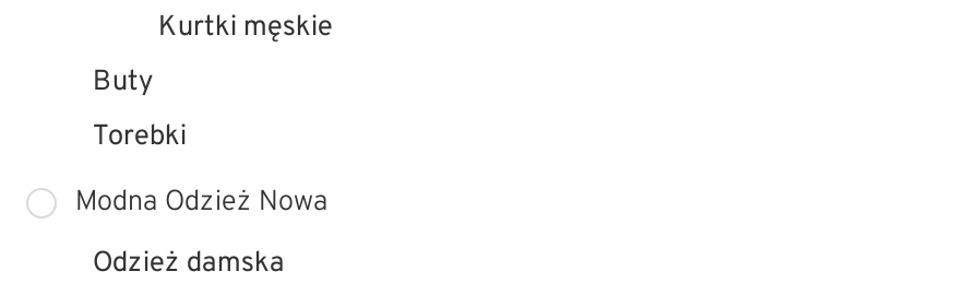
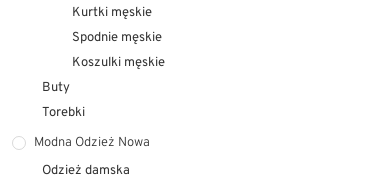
none -> [72,30,165,71] Spodnie męskie | Koszulki męskie

